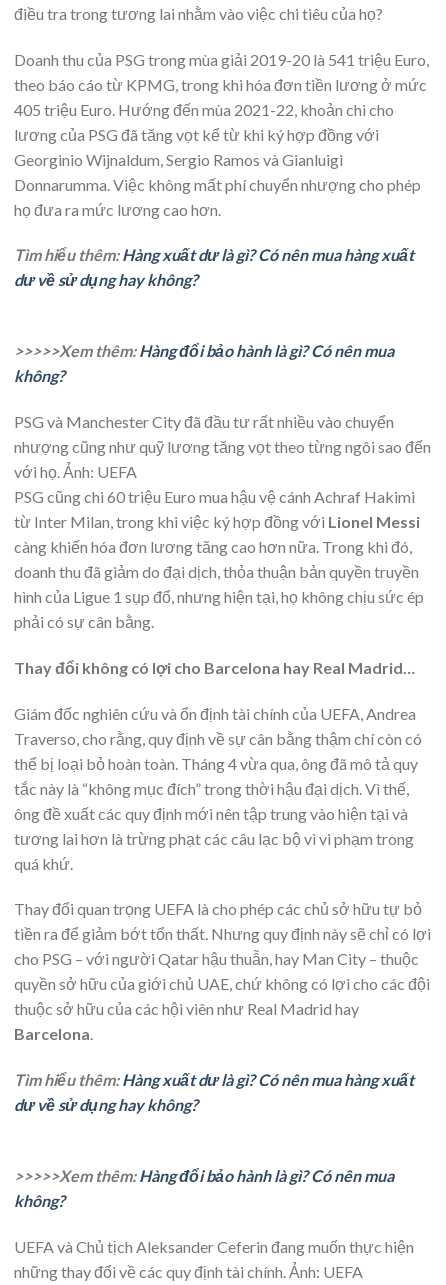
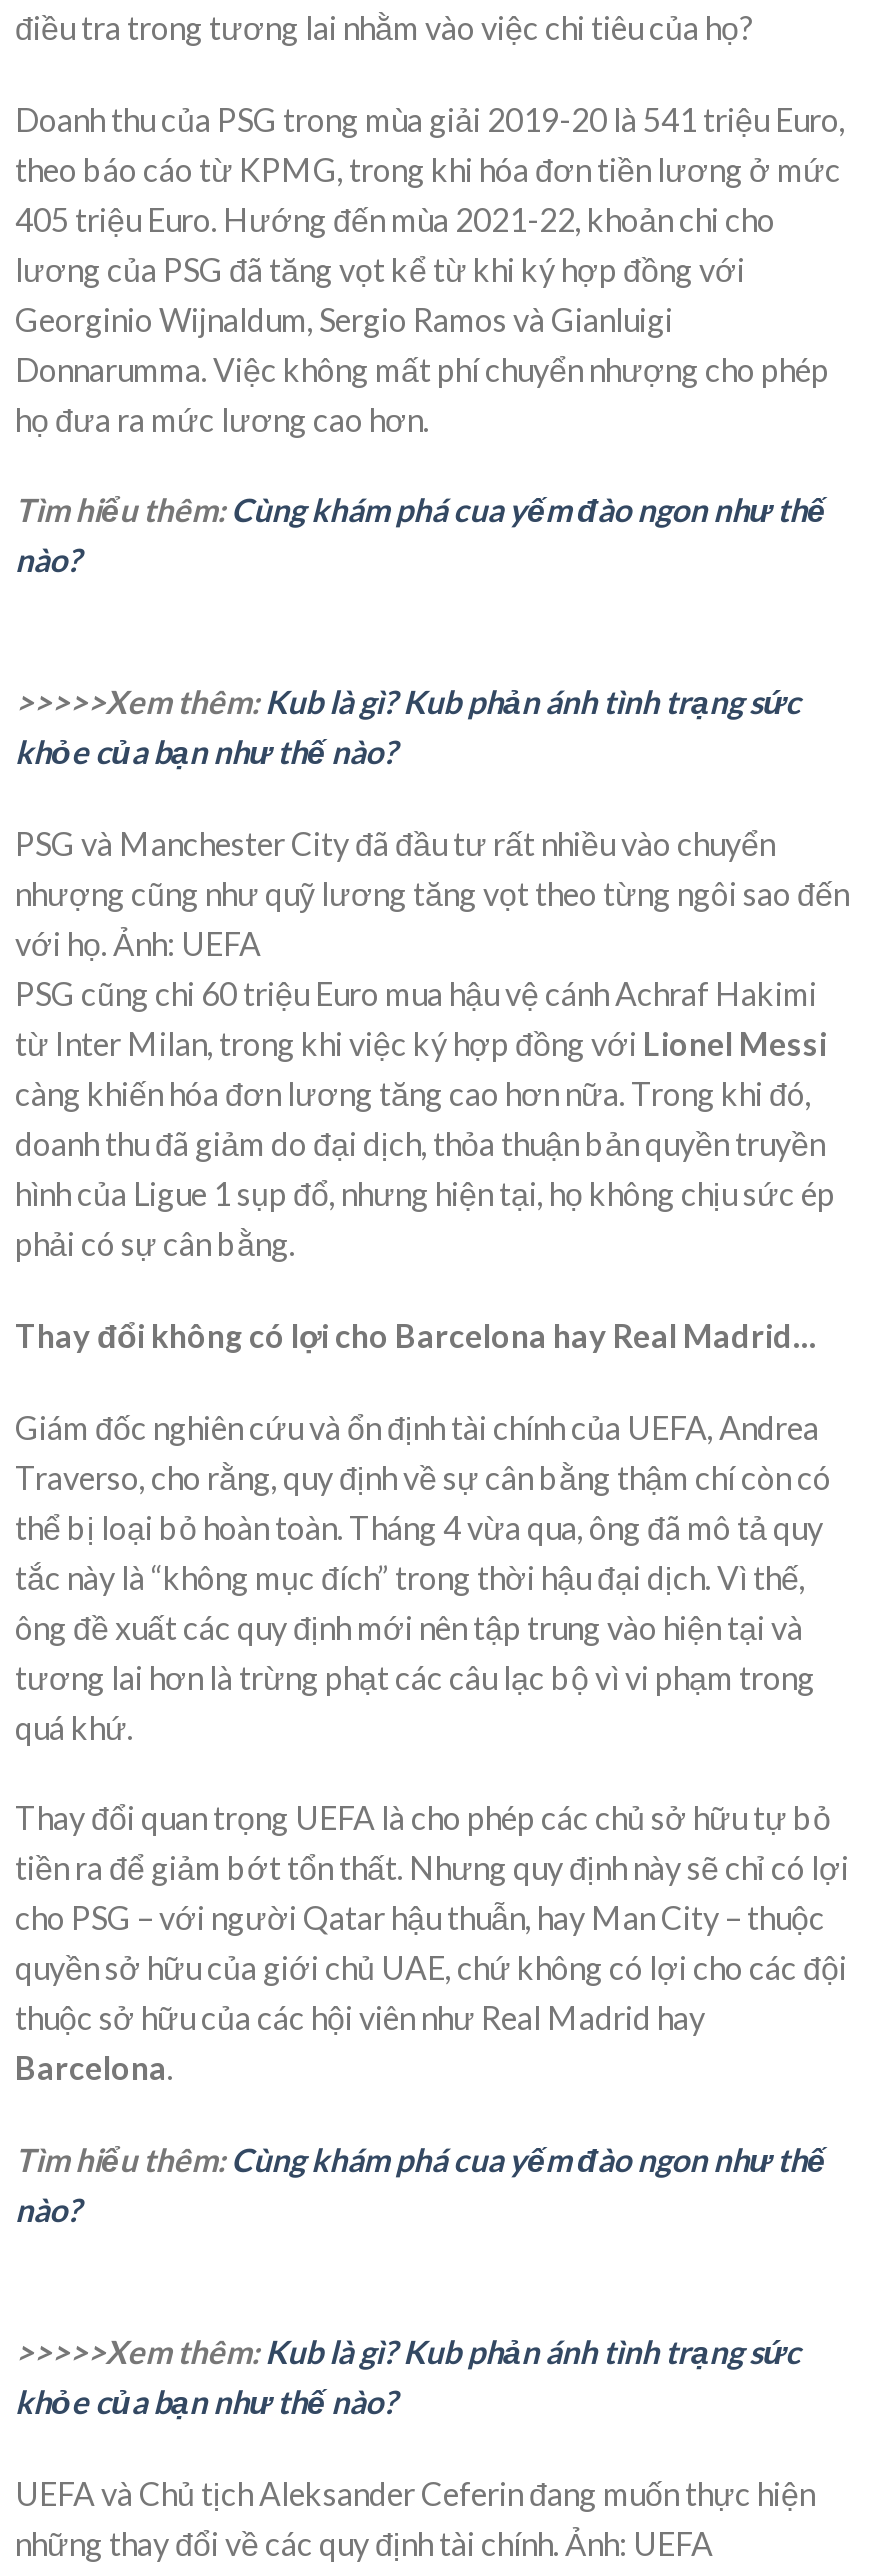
[14,245,414,289] Tìm hiểu thêm: Hàng xuất dư là gì? Có nên mua hàng xuất | dư về sử dụng hay không? -> [15,491,825,579] Tìm hiểu thêm: Cùng khám phá cua yếm đào ngon như thế | nào?
[14,341,394,385] >>>>>Xem thêm: Hàng đổi bảo hành là gì? Có nên mua | không? -> [15,682,801,770] >>>>>Xem thêm: Kub là gì? Kub phản ánh tình trạng sức | khỏe của bạn như thế nào?
[14,1070,414,1114] Tìm hiểu thêm: Hàng xuất dư là gì? Có nên mua hàng xuất | dư về sử dụng hay không? -> [15,2140,825,2228] Tìm hiểu thêm: Cùng khám phá cua yếm đào ngon như thế | nào?
[14,1166,394,1210] >>>>>Xem thêm: Hàng đổi bảo hành là gì? Có nên mua | không? -> [15,2332,801,2420] >>>>>Xem thêm: Kub là gì? Kub phản ánh tình trạng sức | khỏe của bạn như thế nào?

